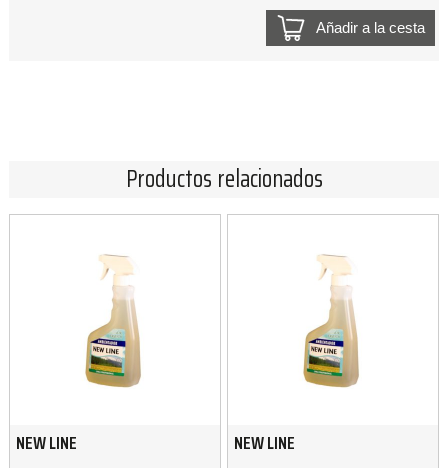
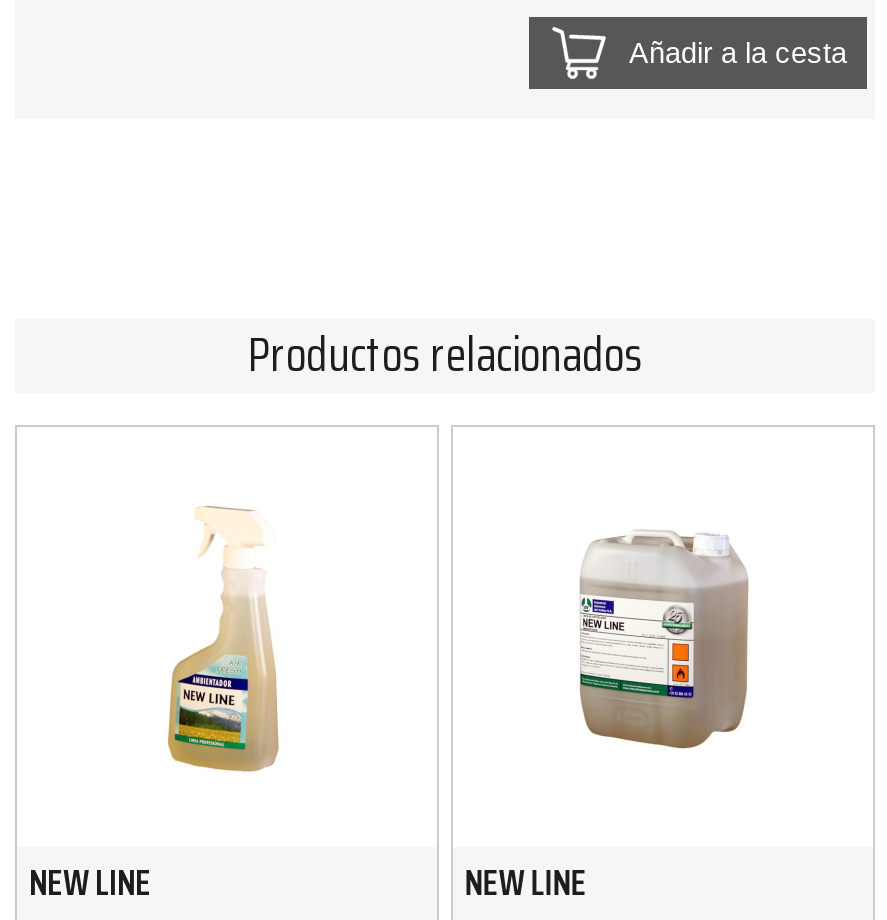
[291,254,376,388] [image] -> [577,507,751,771] [image]

